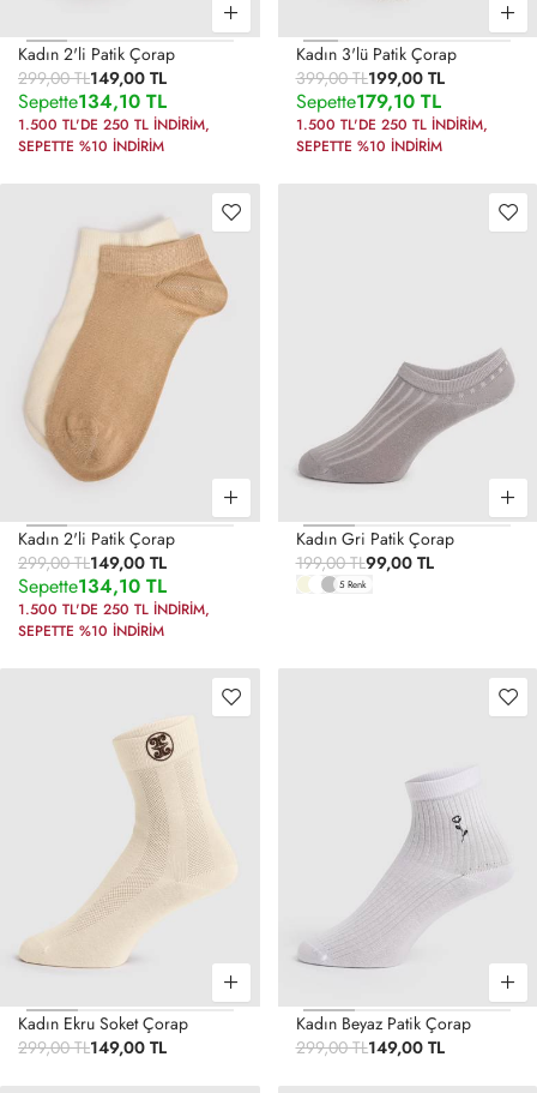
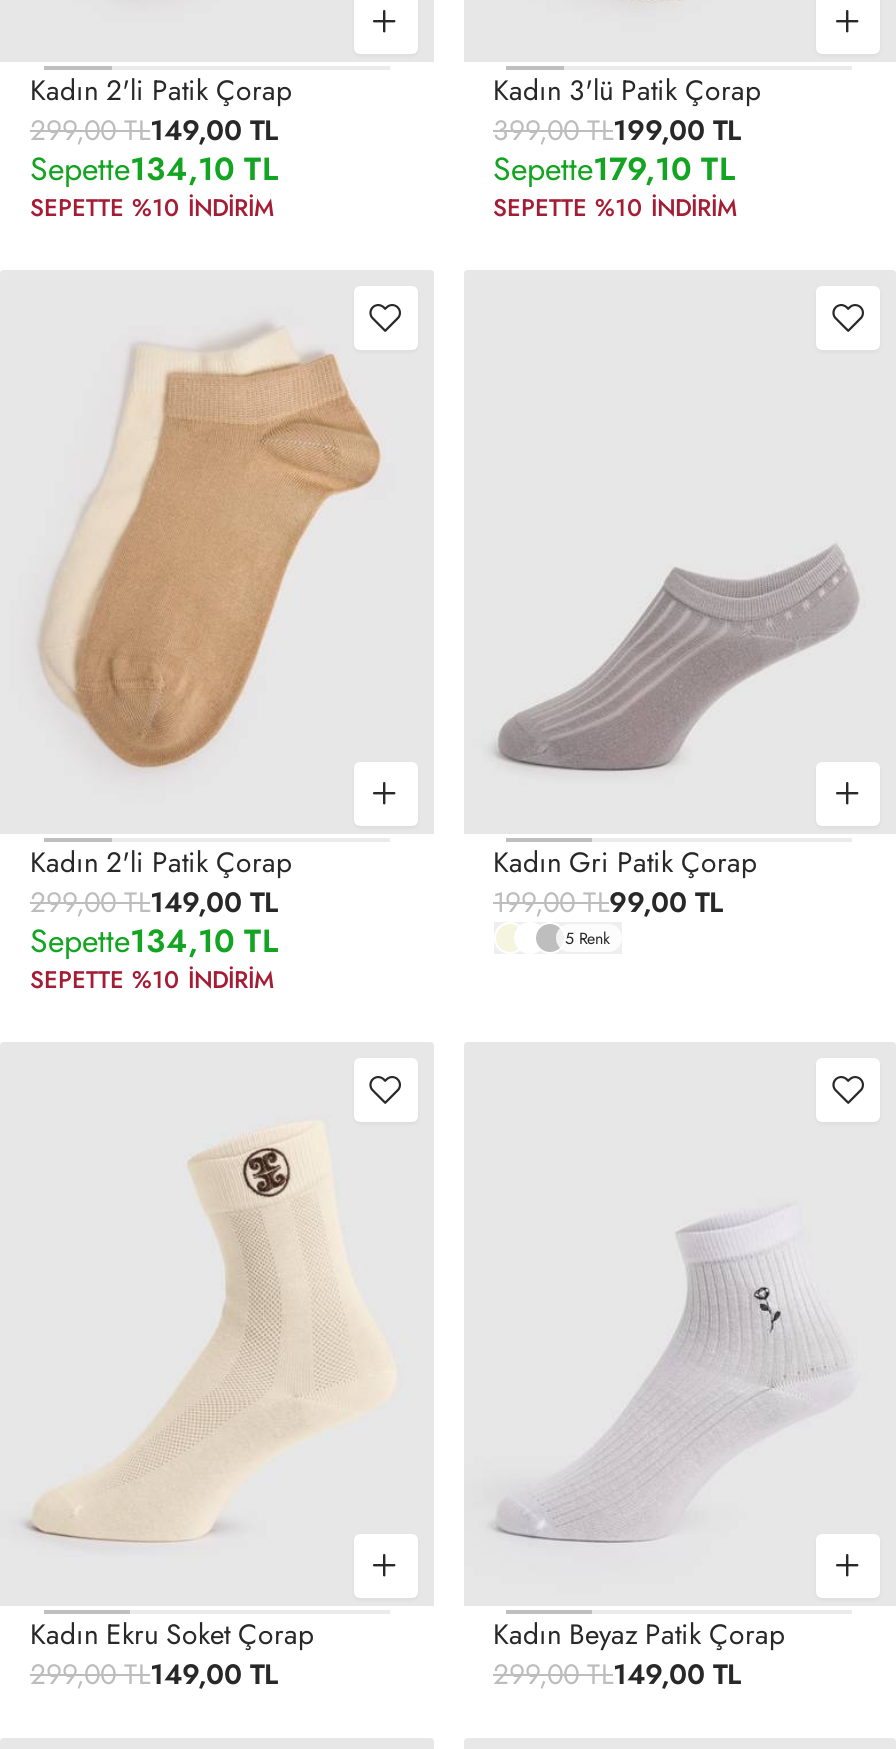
[18,114,210,136] 1.500 TL'DE 250 TL İNDİRİM, -> none
[295,114,487,136] 1.500 TL'DE 250 TL İNDİRİM, -> none
[18,599,210,621] 1.500 TL'DE 250 TL İNDİRİM, -> none

